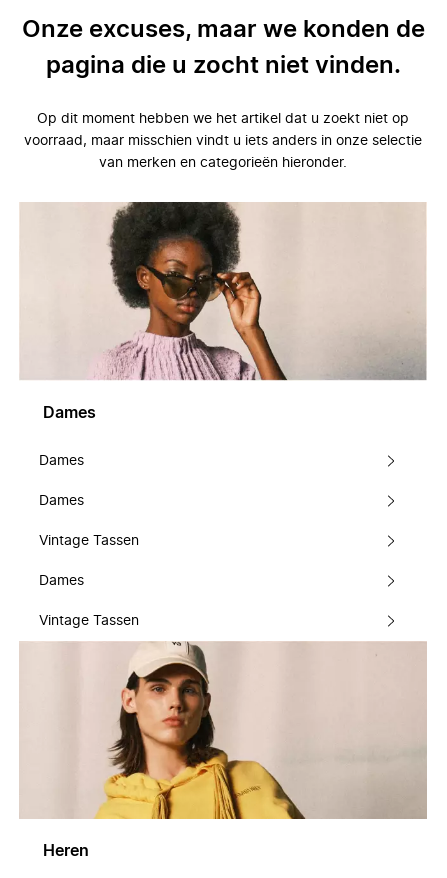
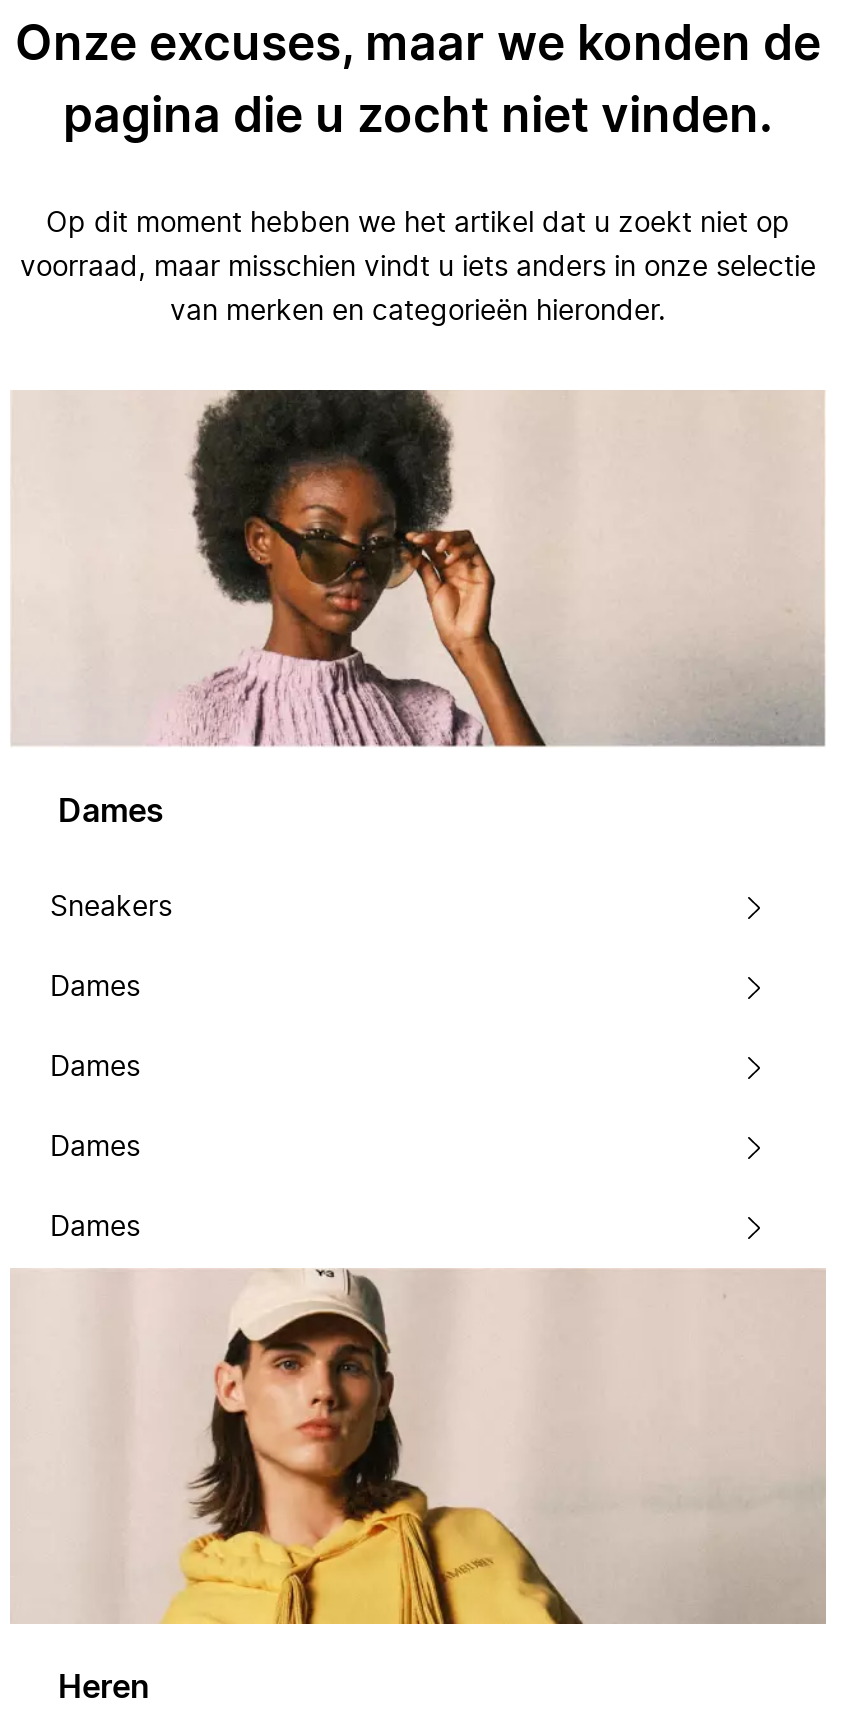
none -> [50,893,172,921] Sneakers
moved [39,453,84,507] -> [50,973,140,1081]: Dames | Dames
[39,533,139,547] Vintage Tassen -> none
[39,613,139,627] Vintage Tassen -> [50,1213,140,1241] Dames

